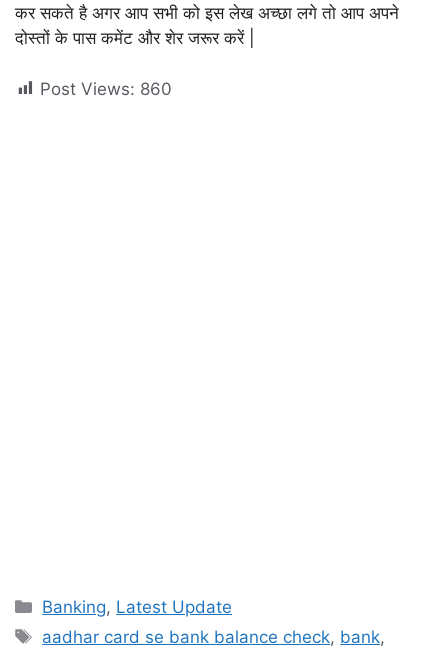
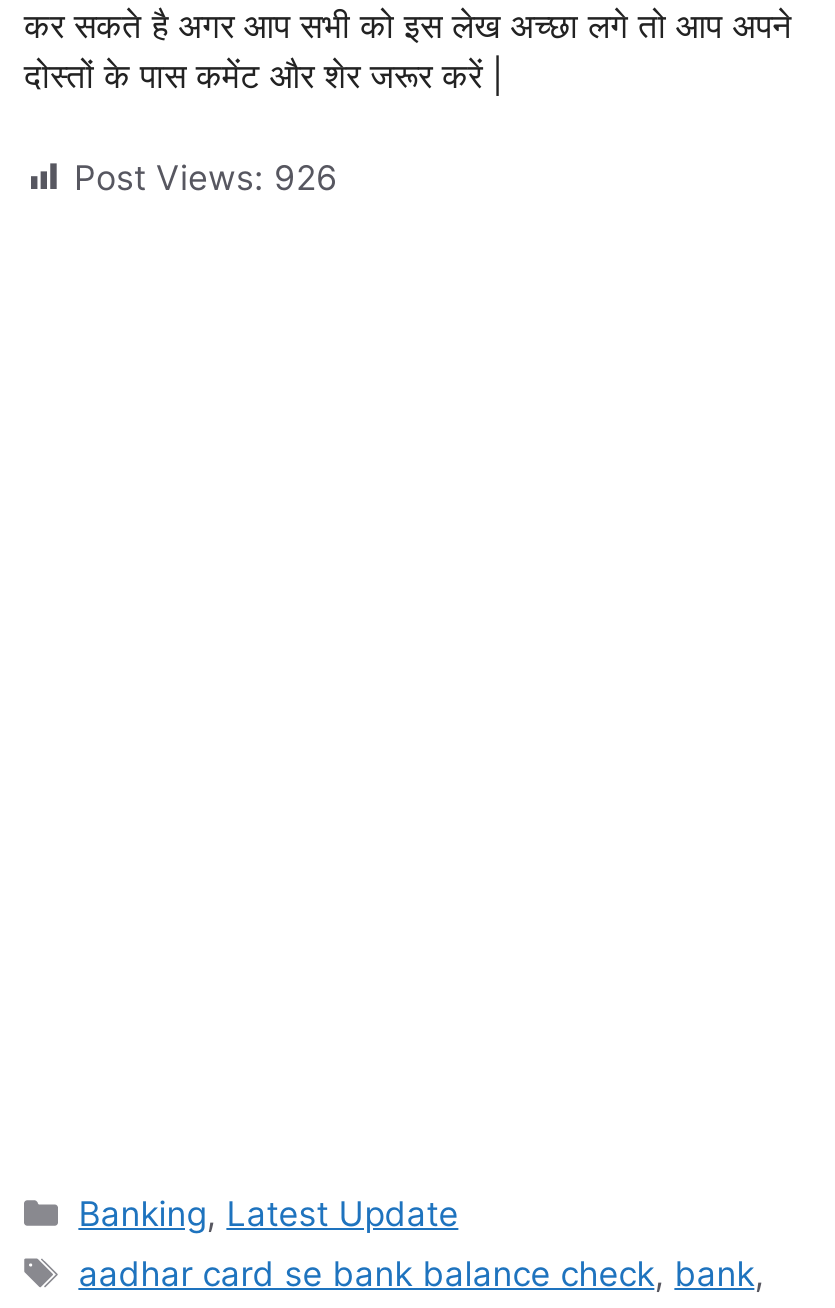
[40,79,172,99] Post Views: 860 -> [74,157,338,197] Post Views: 926

